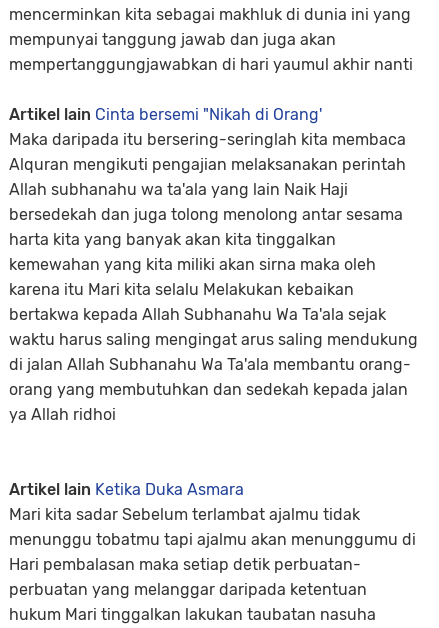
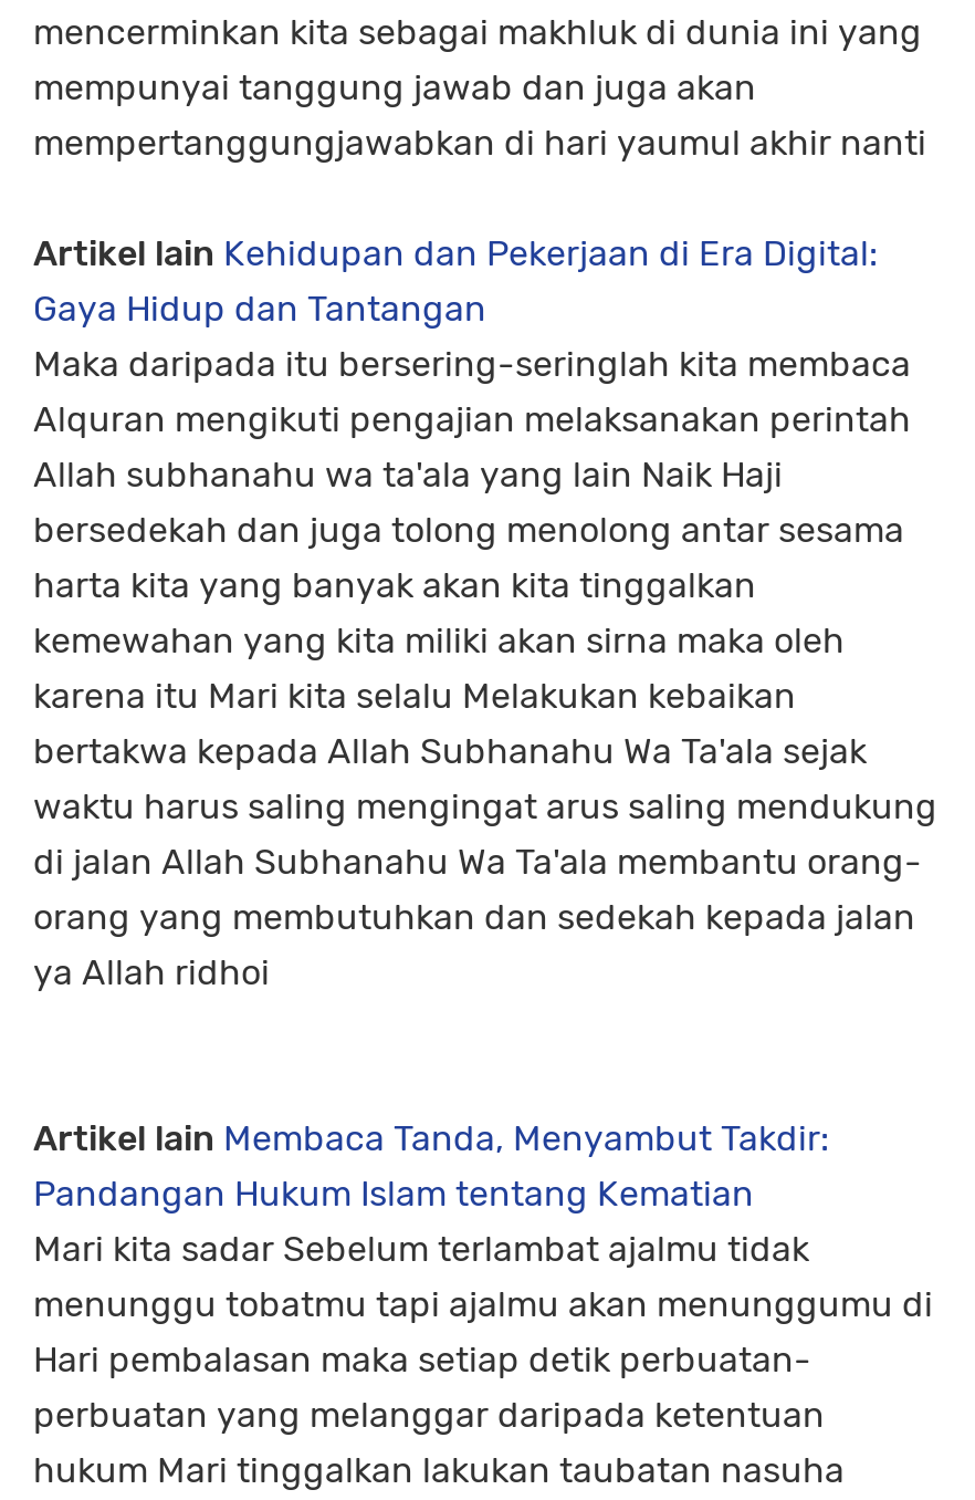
[9,105,322,124] Artikel lain Cinta bersemi "Nikah di Orang' -> [33,232,878,330] Artikel lain Kehidupan dan Pekerjaan di Era Digital: | Gaya Hidup dan Tantangan
[9,480,244,499] Artikel lain Ketika Duka Asmara -> [33,1117,829,1215] Artikel lain Membaca Tanda, Menyambut Takdir: | Pandangan Hukum Islam tentang Kematian

